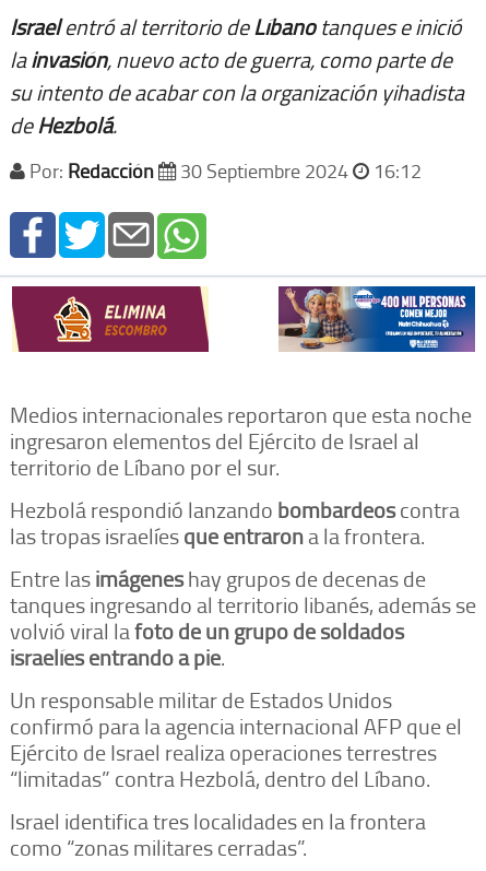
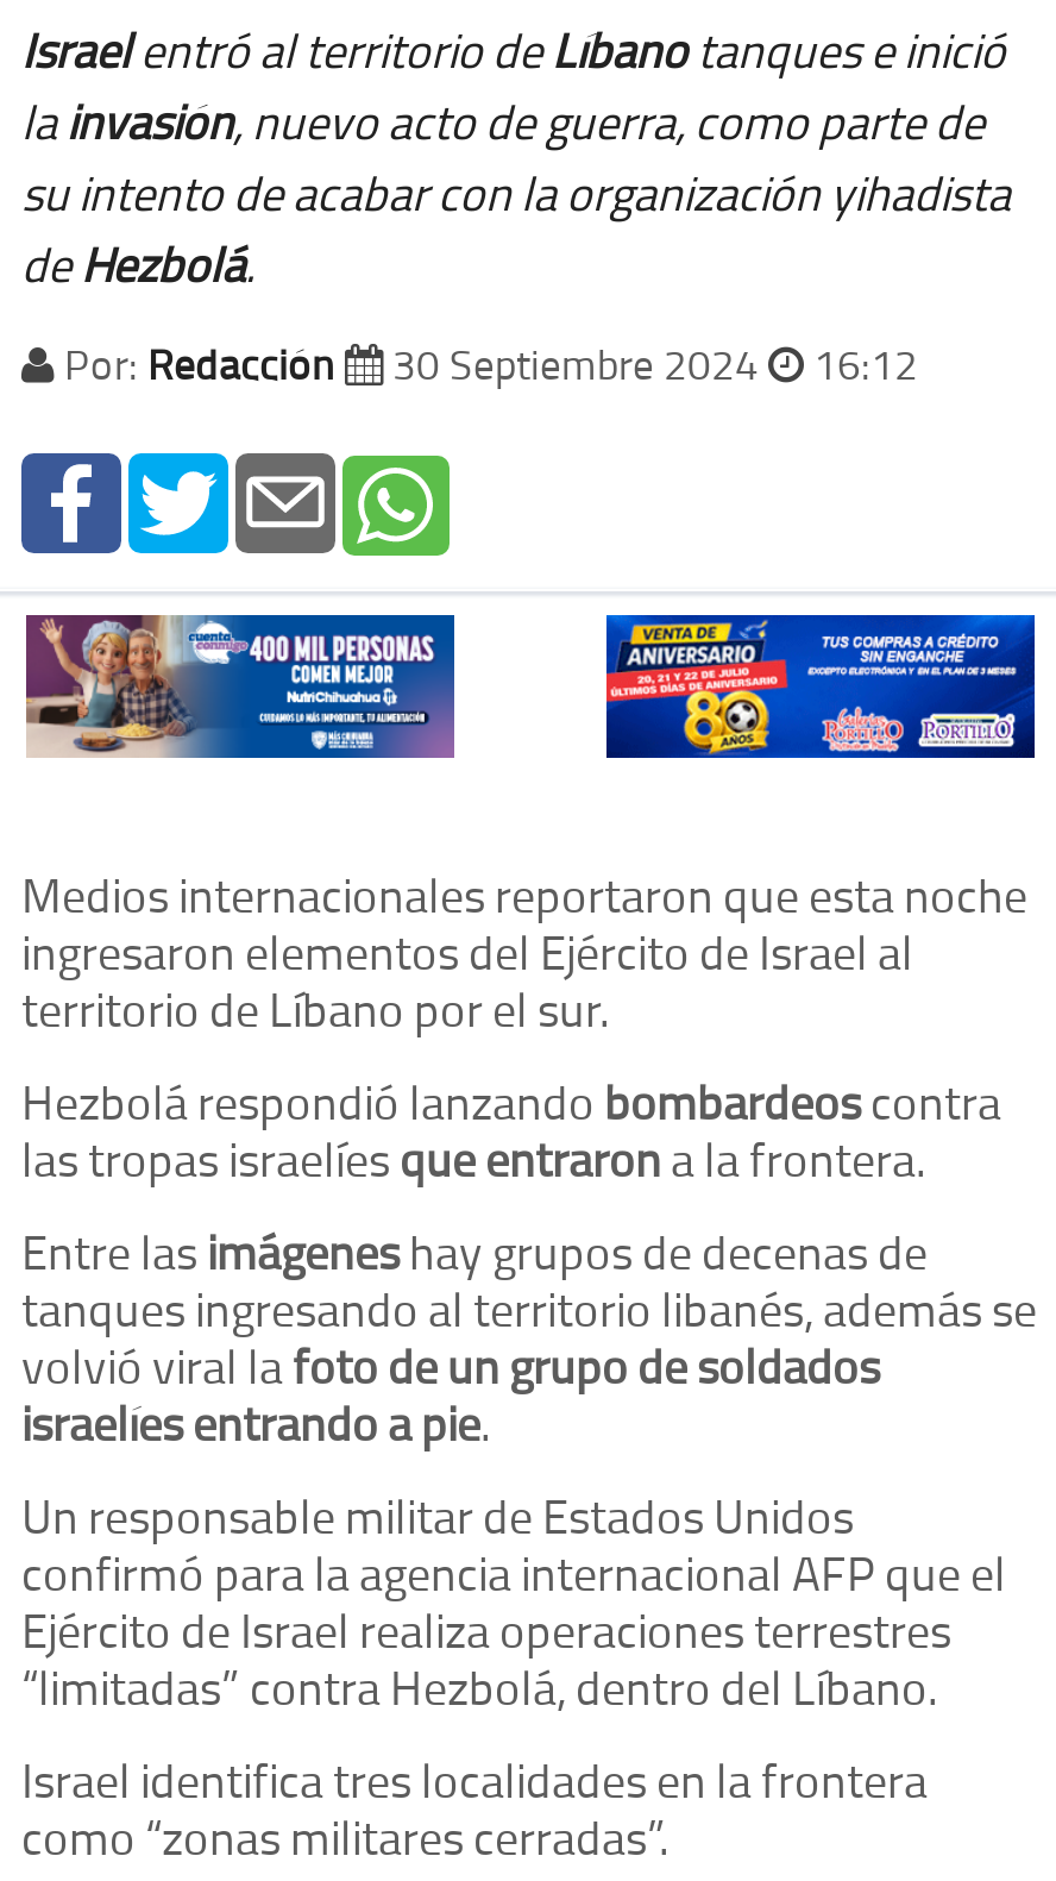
[12,285,210,353] [image] -> [24,613,457,760] [image]
[277,285,476,353] [image] -> [604,613,1037,760] [image]

